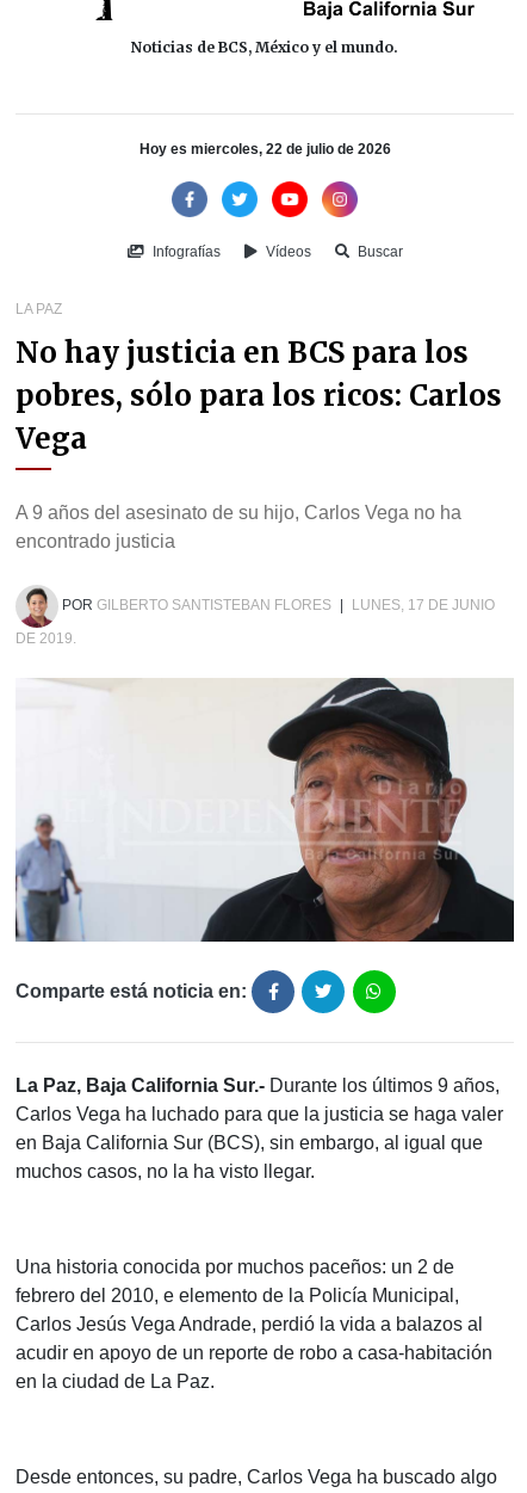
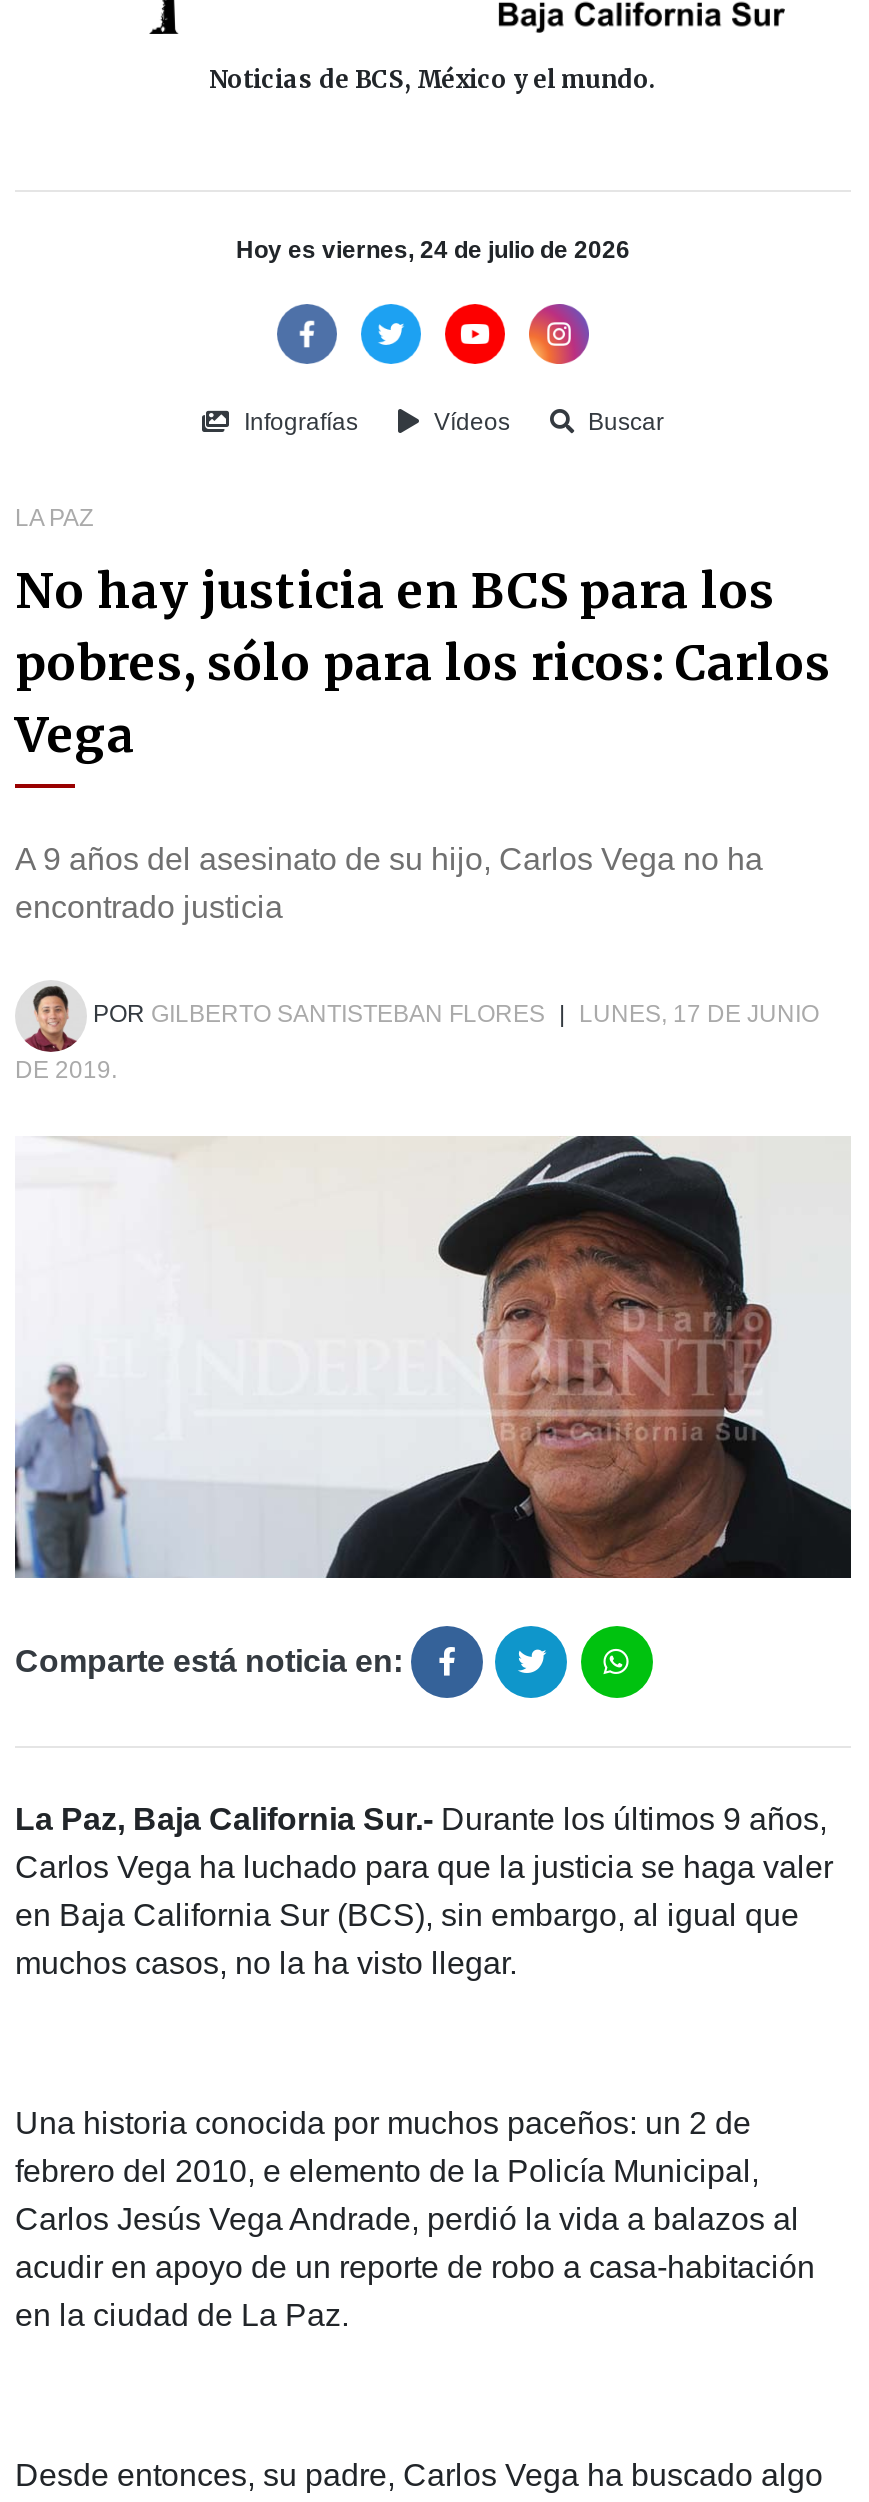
[139,141,390,158] Hoy es miercoles, 22 de julio de 2026 -> [236,236,630,264] Hoy es viernes, 24 de julio de 2026

